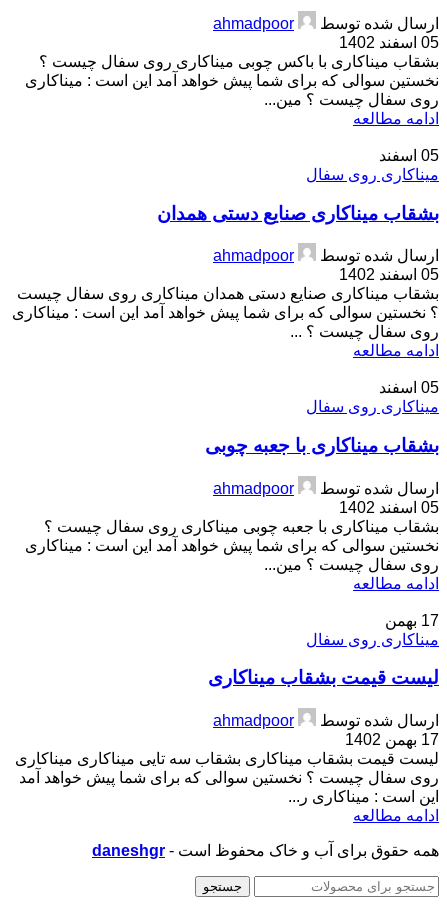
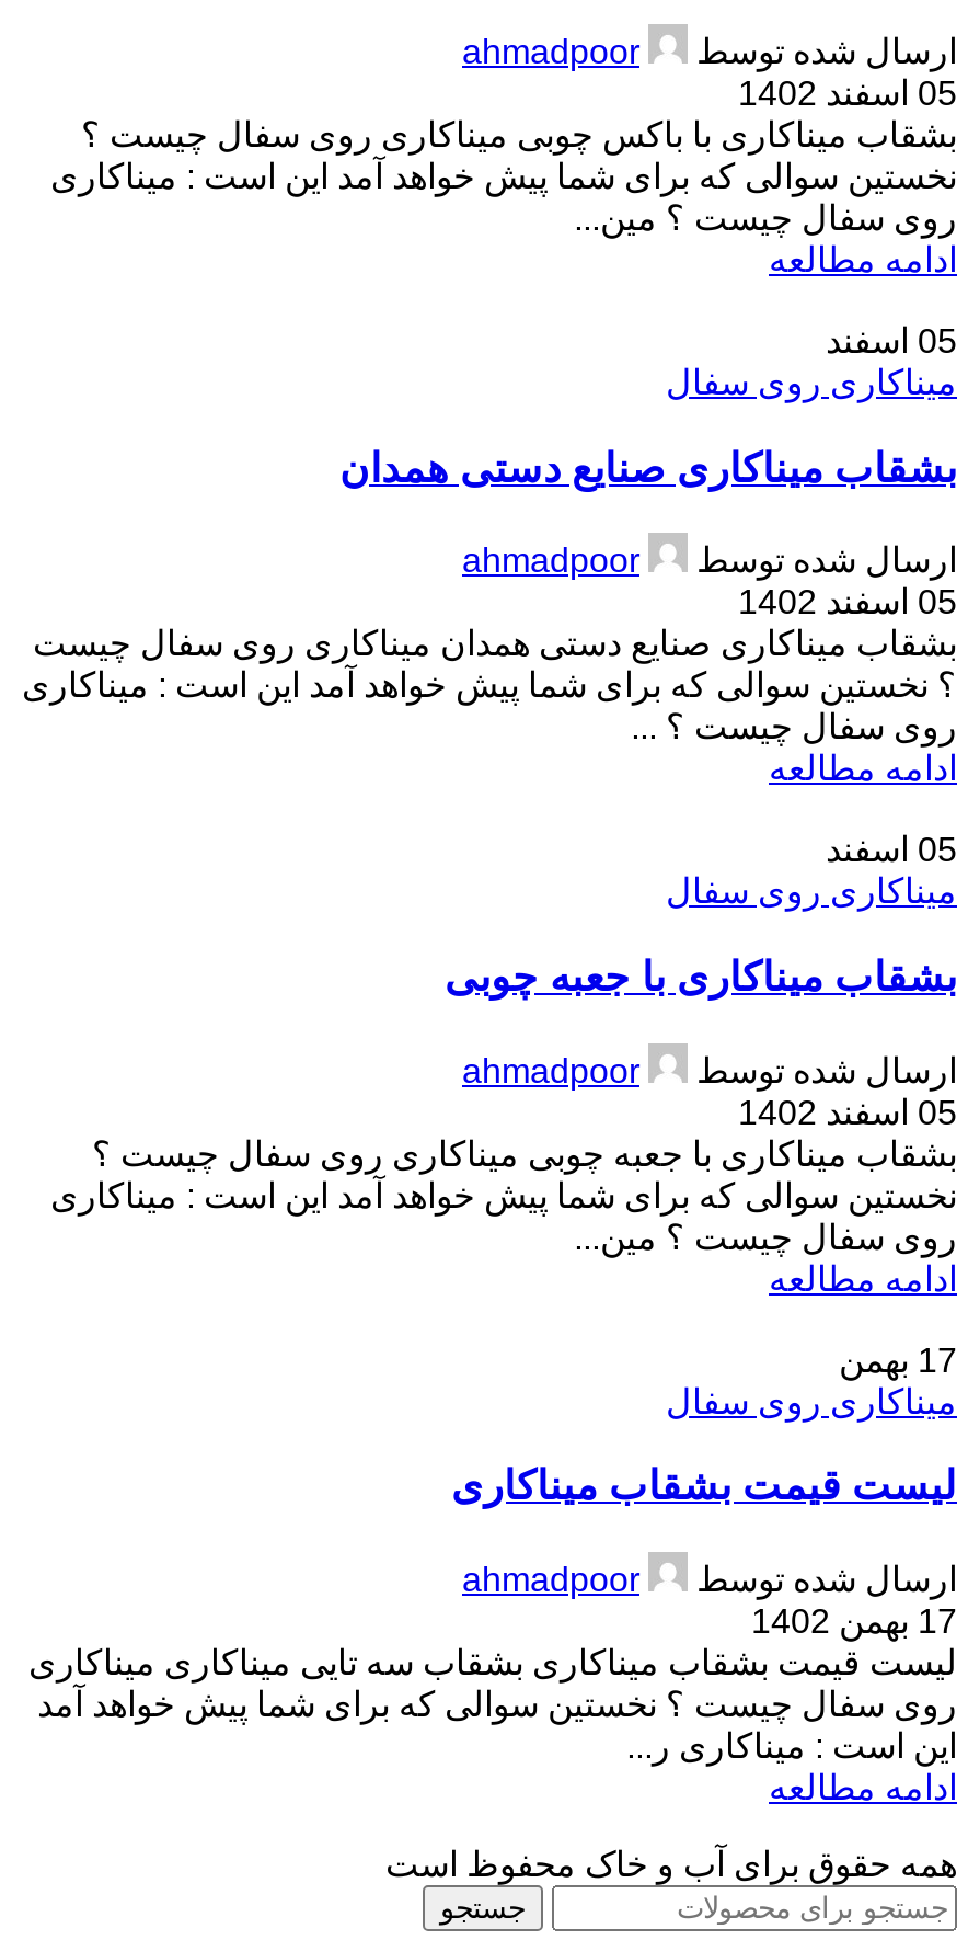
[92,842,439,859] همه حقوق برای آب و خاک محفوظ است - daneshgr -> [385,1846,957,1883] همه حقوق برای آب و خاک محفوظ است

